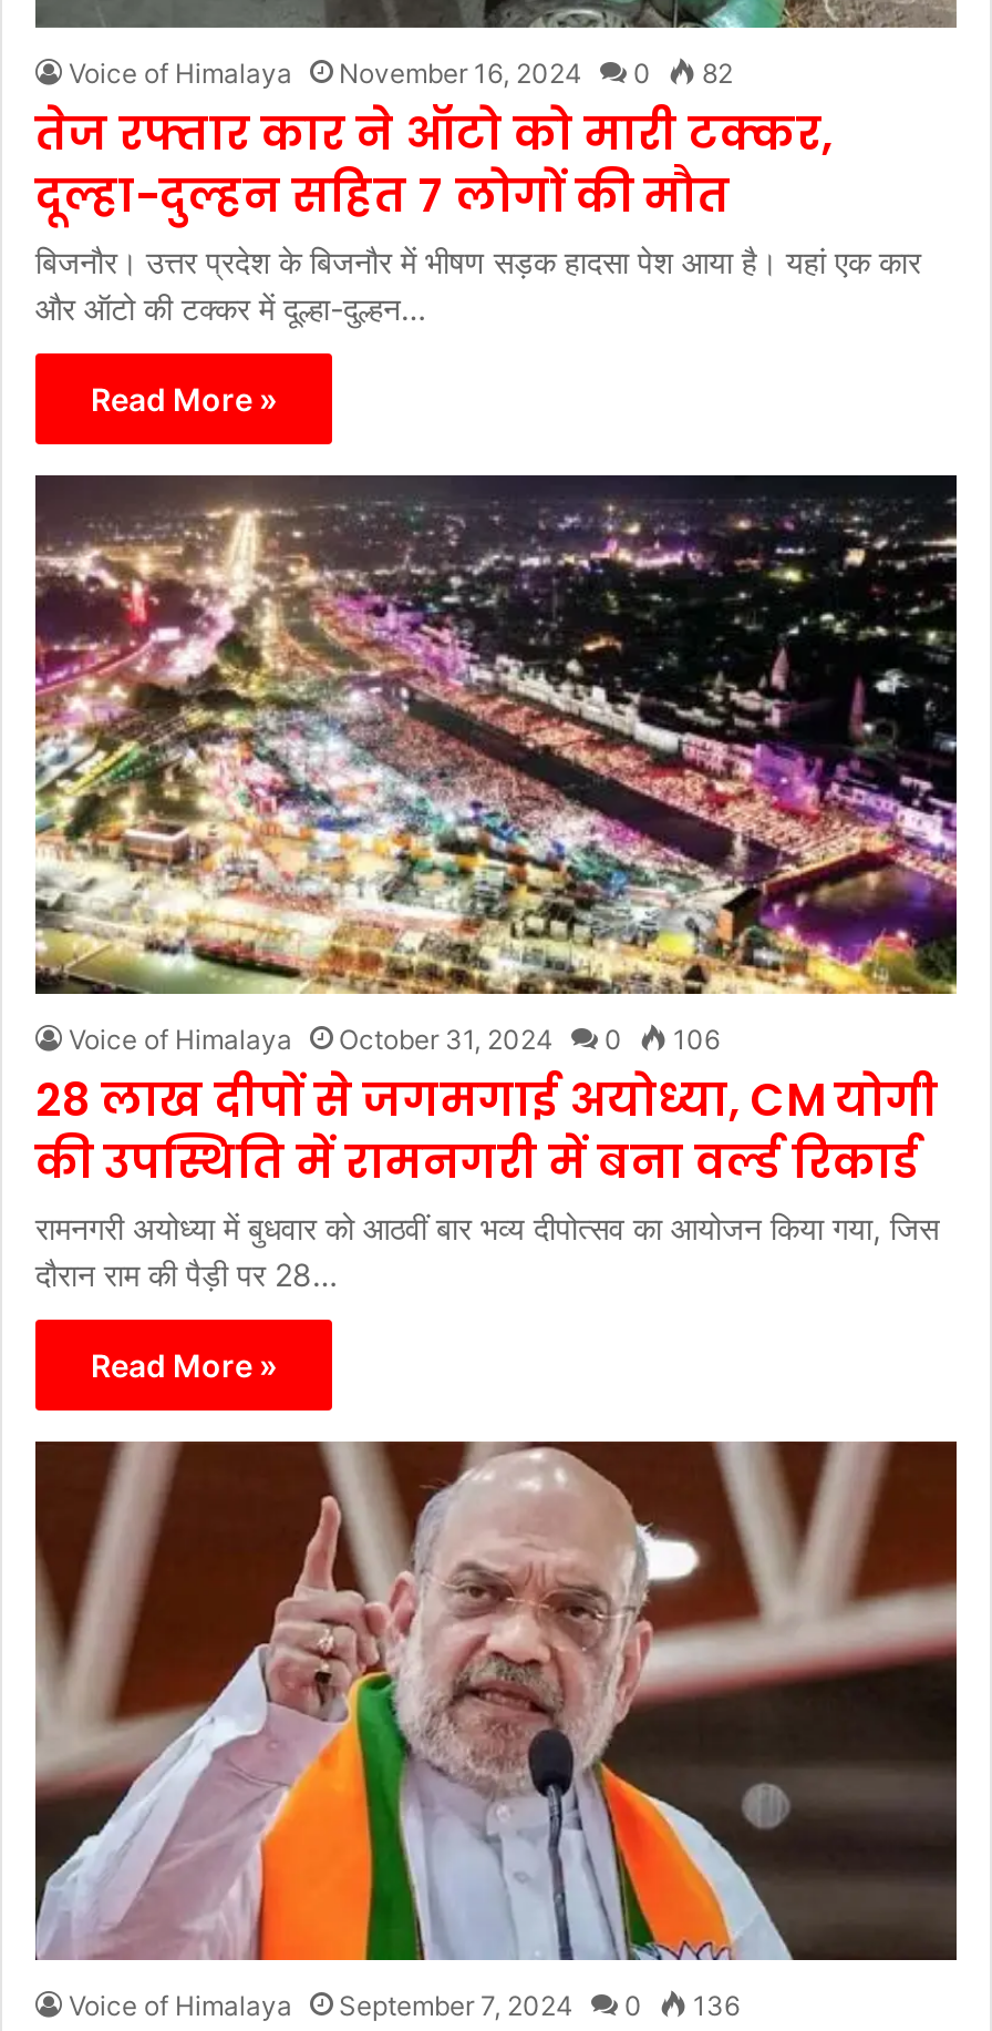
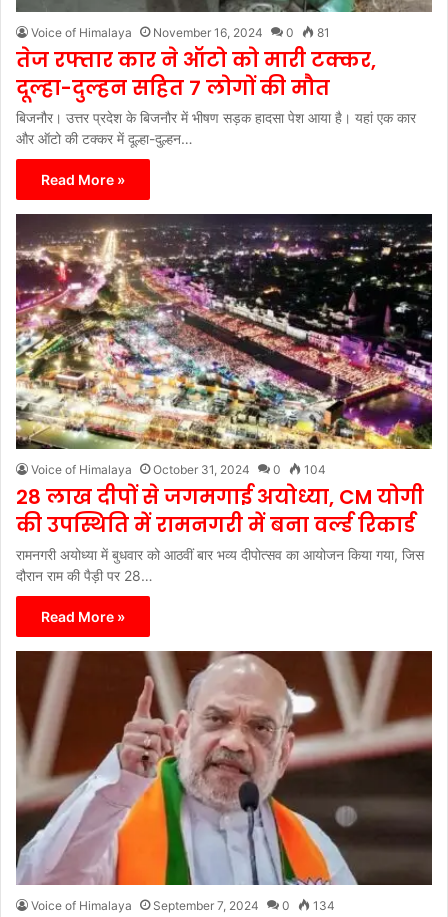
[69,55,733,89] Voice of Himalaya November 16, 2024 0 82 -> [31,25,330,40] Voice of Himalaya November 16, 2024 0 81
[69,1023,720,1056] Voice of Himalaya October 31, 2024 0 106 -> [31,462,326,477] Voice of Himalaya October 31, 2024 0 104
[69,1989,740,2022] Voice of Himalaya September 7, 2024 0 136 -> [31,898,335,913] Voice of Himalaya September 7, 2024 0 134

